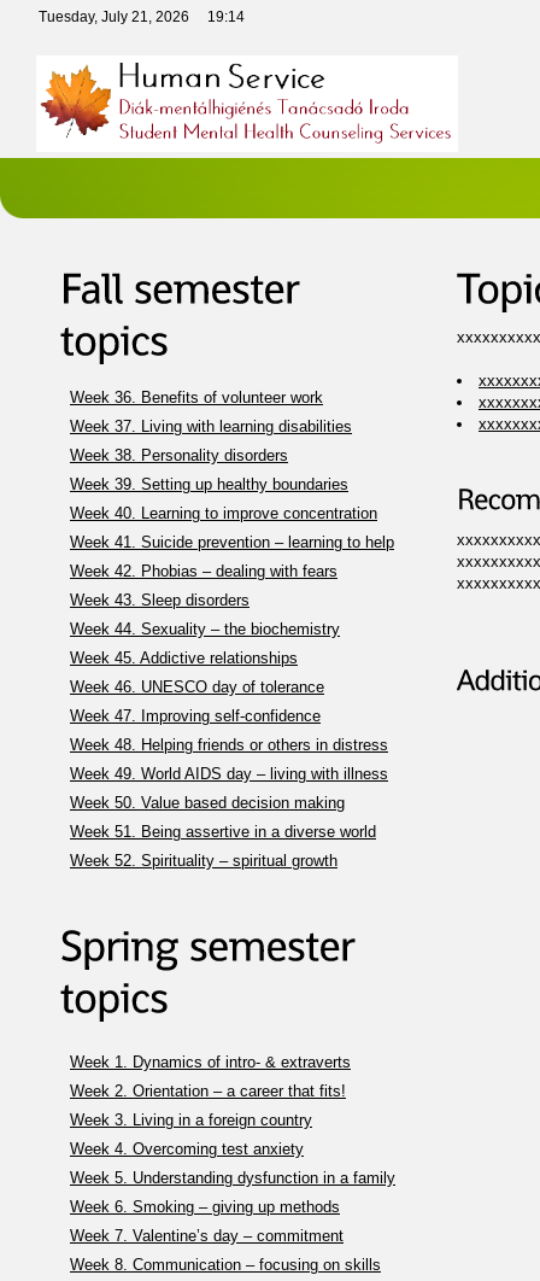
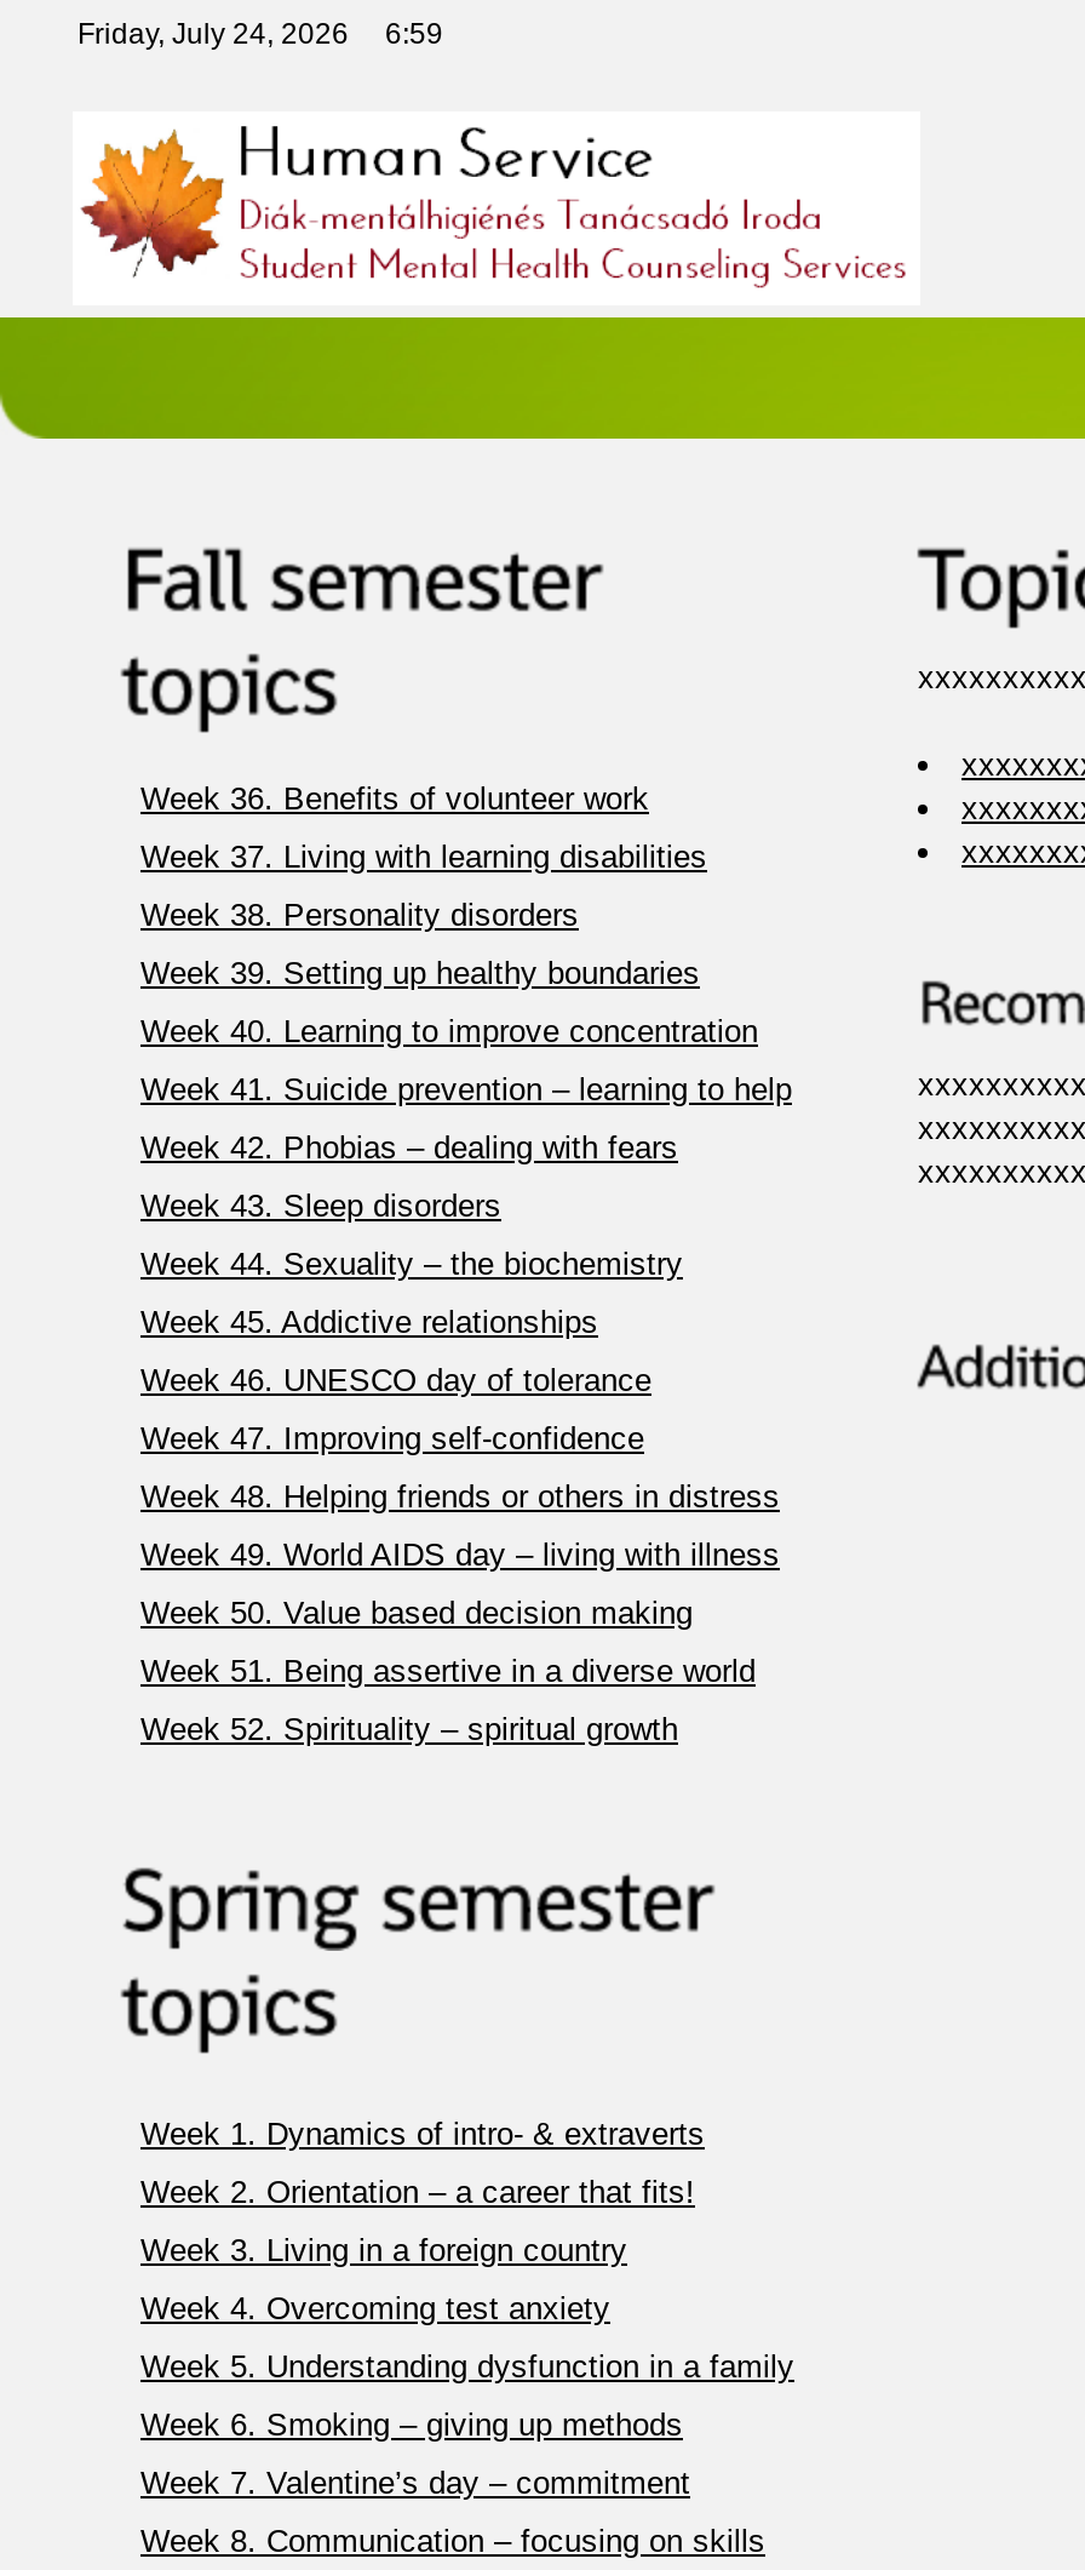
[39,8,245,25] Tuesday, July 21, 2026 19:14 -> [77,17,443,51] Friday, July 24, 2026 6:59

